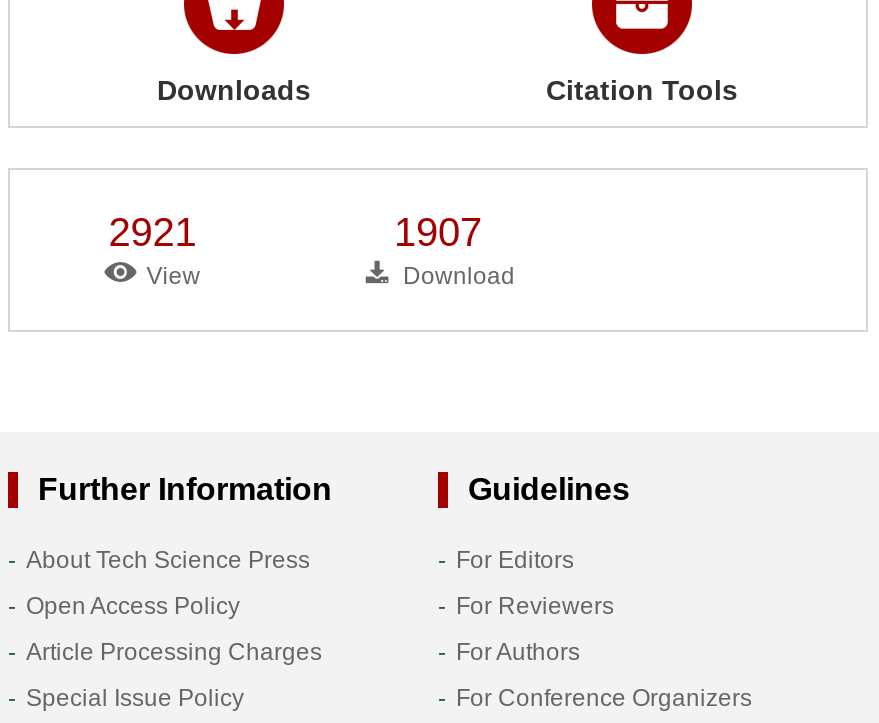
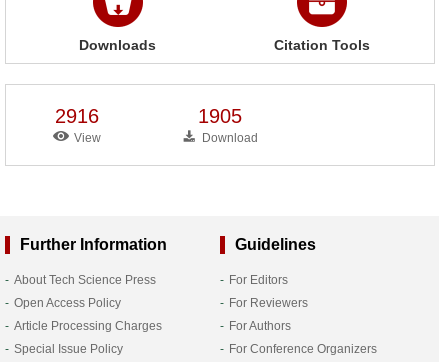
[109,209,197,253] 2921 -> [55,104,99,126] 2916
[394,209,482,253] 1907 -> [198,104,242,126] 1905

